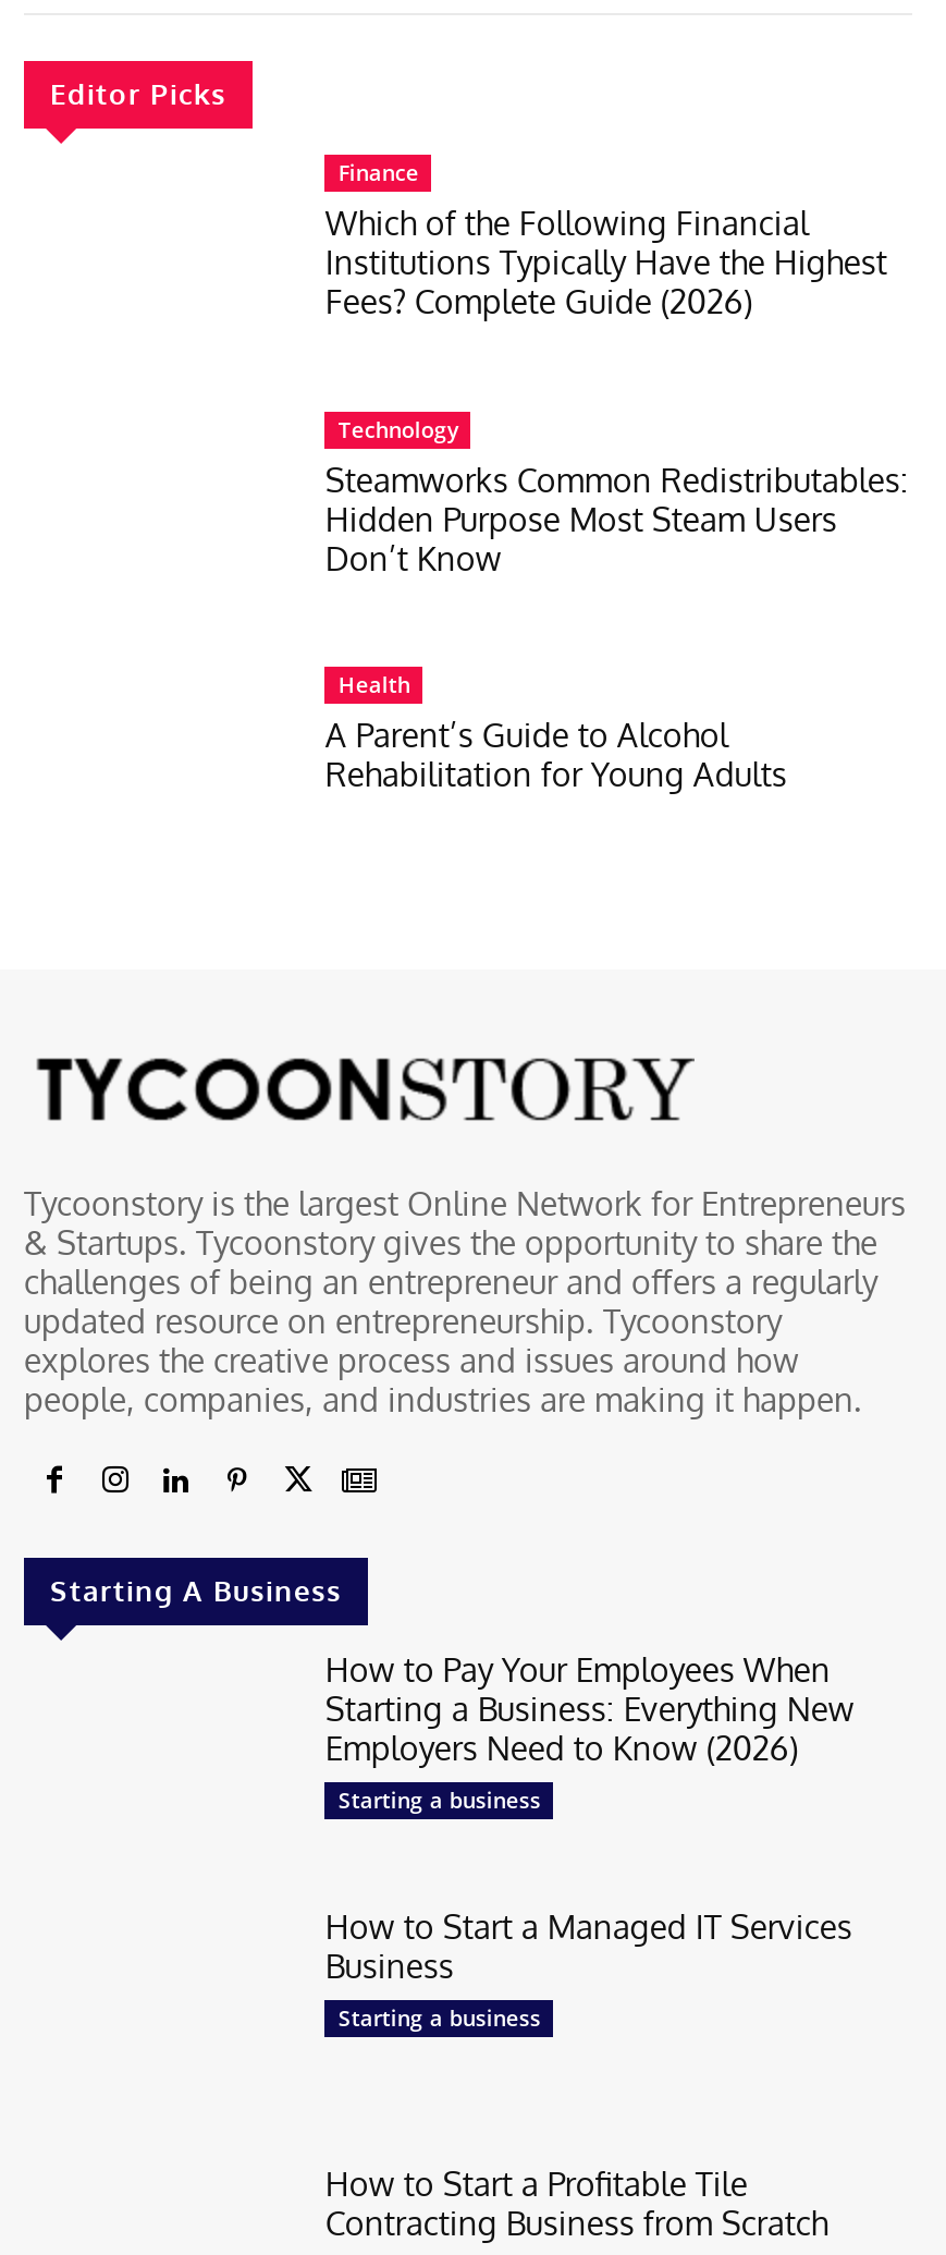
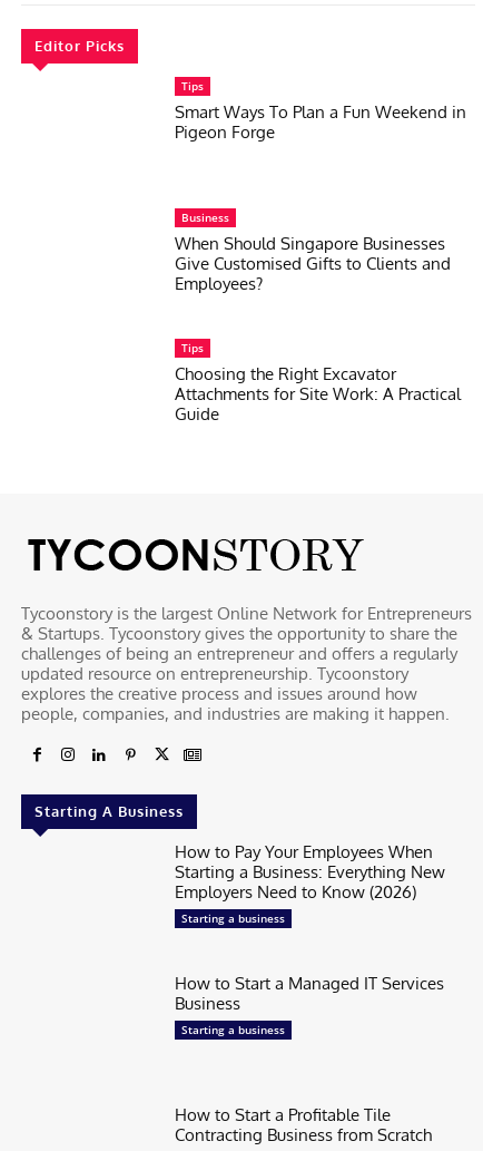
[325,156,887,322] Finance | Which of the Following Financial | Institutions Typically Have the Highest | Fees? Complete Guide (2026) -> [175,78,467,142] Tips | Smart Ways To Plan a Fun Weekend in | Pigeon Forge
[325,413,909,578] Technology | Steamworks Common Redistributables: | Hidden Purpose Most Steam Users | Don’t Know -> [175,209,451,294] Business | When Should Singapore Businesses | Give Customised Gifts to Clients and | Employees?
[325,670,787,796] Health | A Parent’s Guide to Alcohol | Rehabilitation for Young Adults -> [175,340,461,425] Tips | Choosing the Right Excavator | Attachments for Site Work: A Practical | Guide

